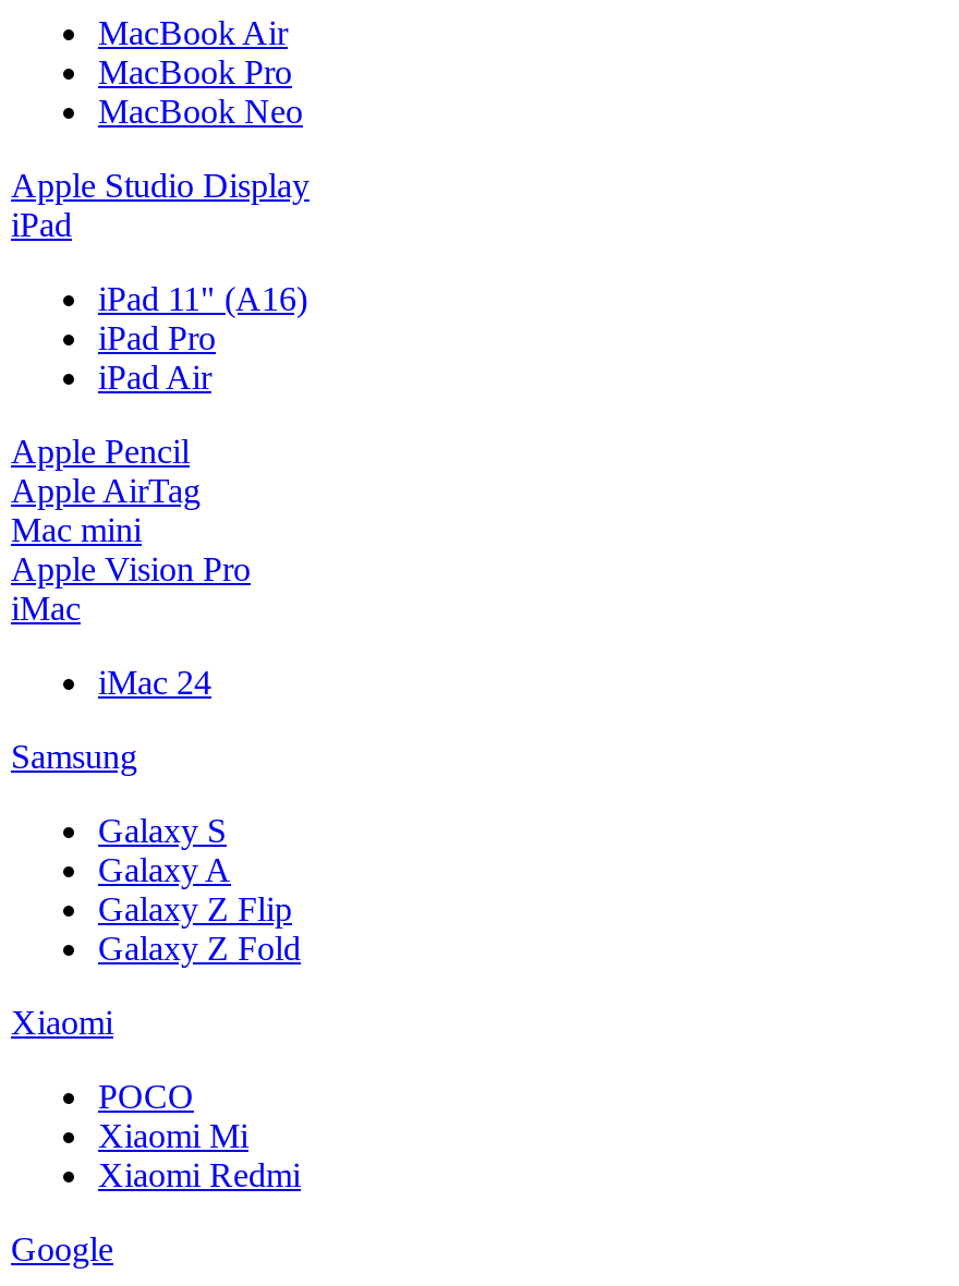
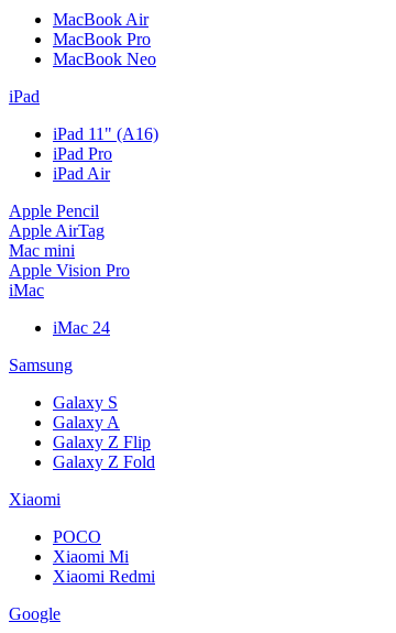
[11,167,309,204] Apple Studio Display -> none

